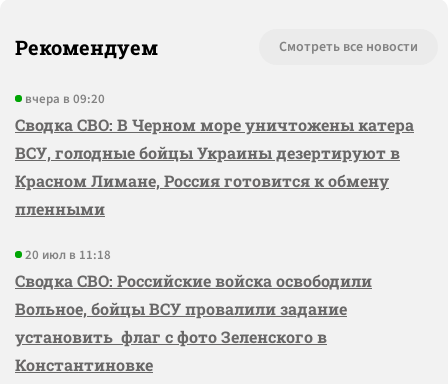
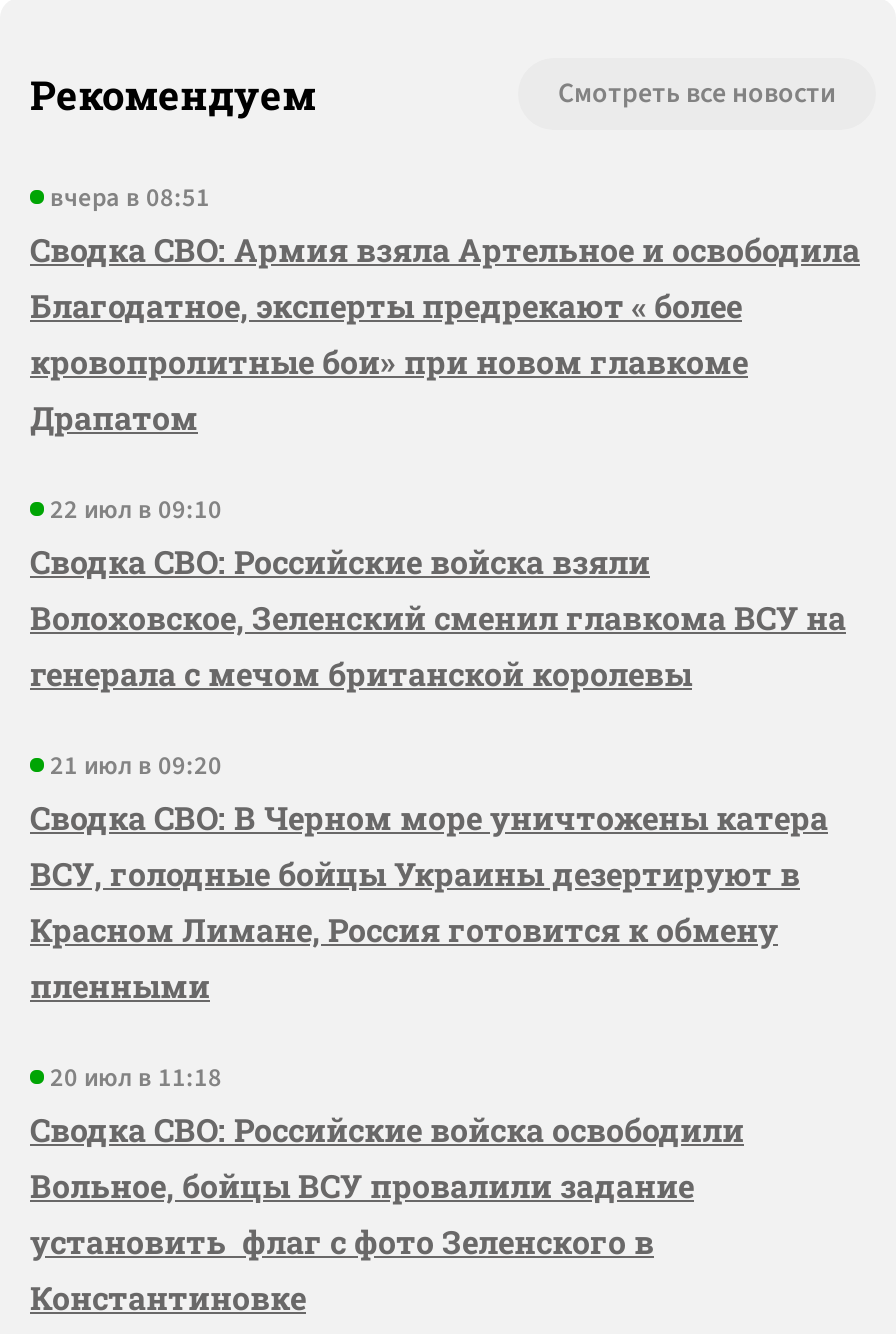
[25,90,105,108] вчера в 09:20 -> [30,180,860,784] вчера в 08:51 | Сводка СВО: Армия взяла Артельное и освободила | Благодатное, эксперты предрекают « более | кровопролитные бои» при новом главкоме | Драпатом | 22 июл в 09:10 | Сводка СВО: Российские войска взяли | Волоховское, Зеленский сменил главкома ВСУ на | генерала с мечом британской королевы | 21 июл в 09:20

